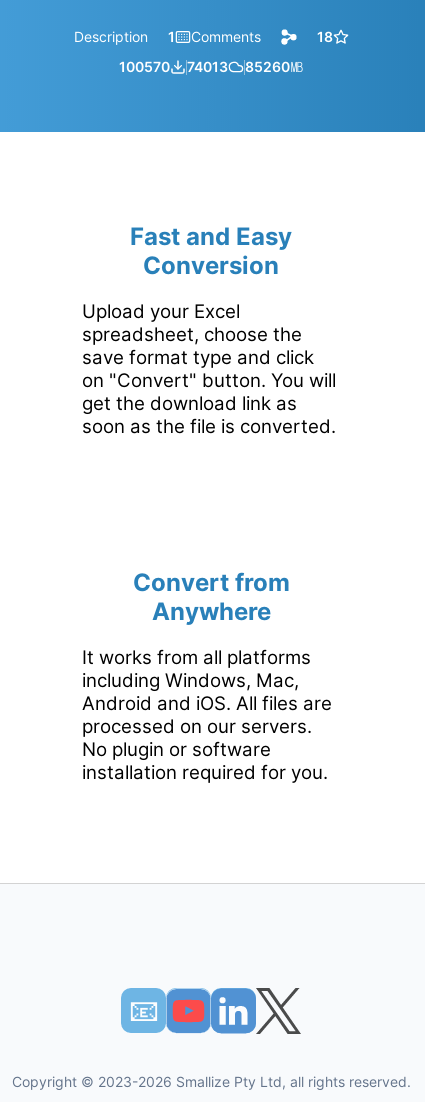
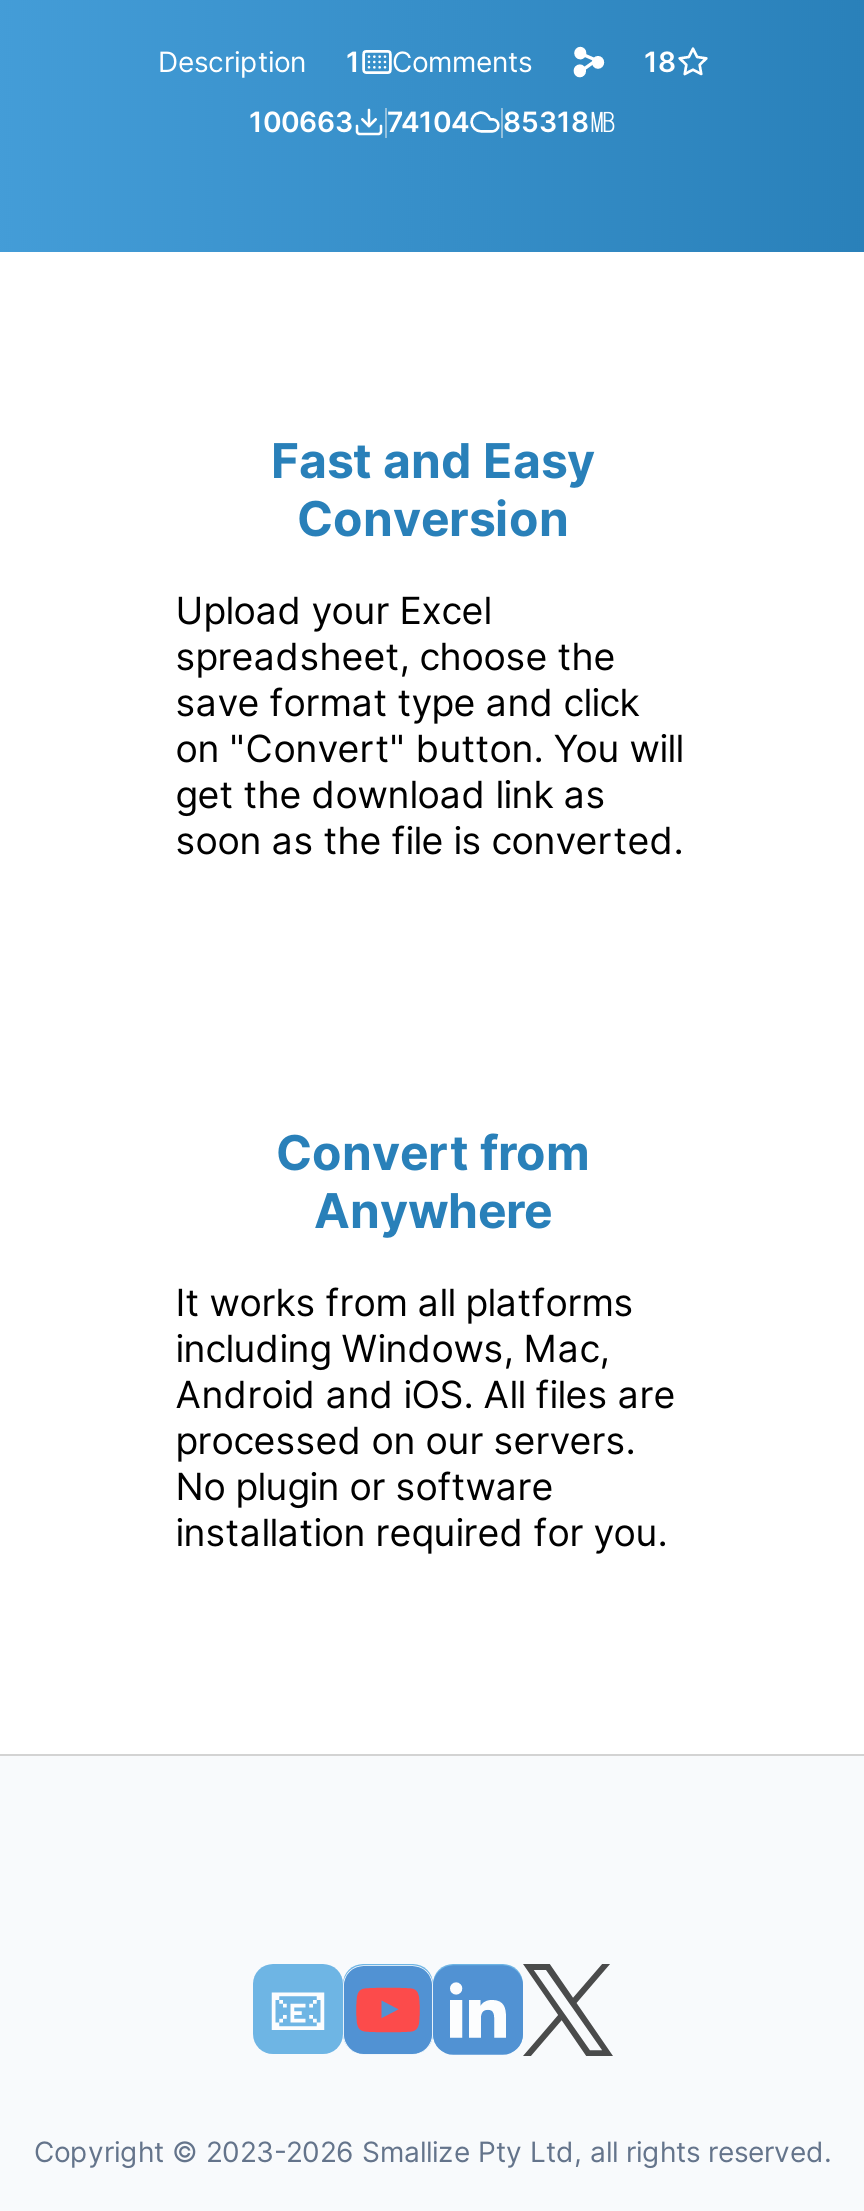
[118,58,169,75] 100570 -> [249,105,353,139] 100663
[186,58,227,75] 74013 -> [387,105,469,139] 74104
[244,58,303,75] 85260㎆︎ -> [503,105,617,139] 85318㎆︎

